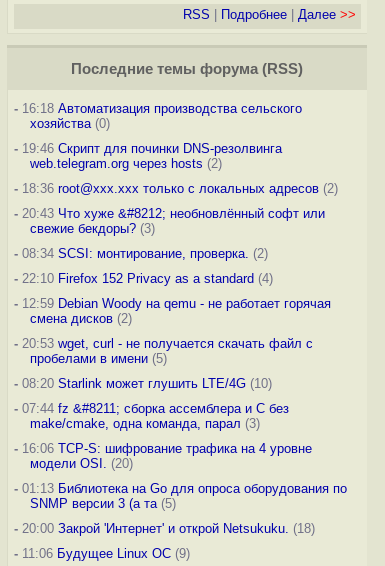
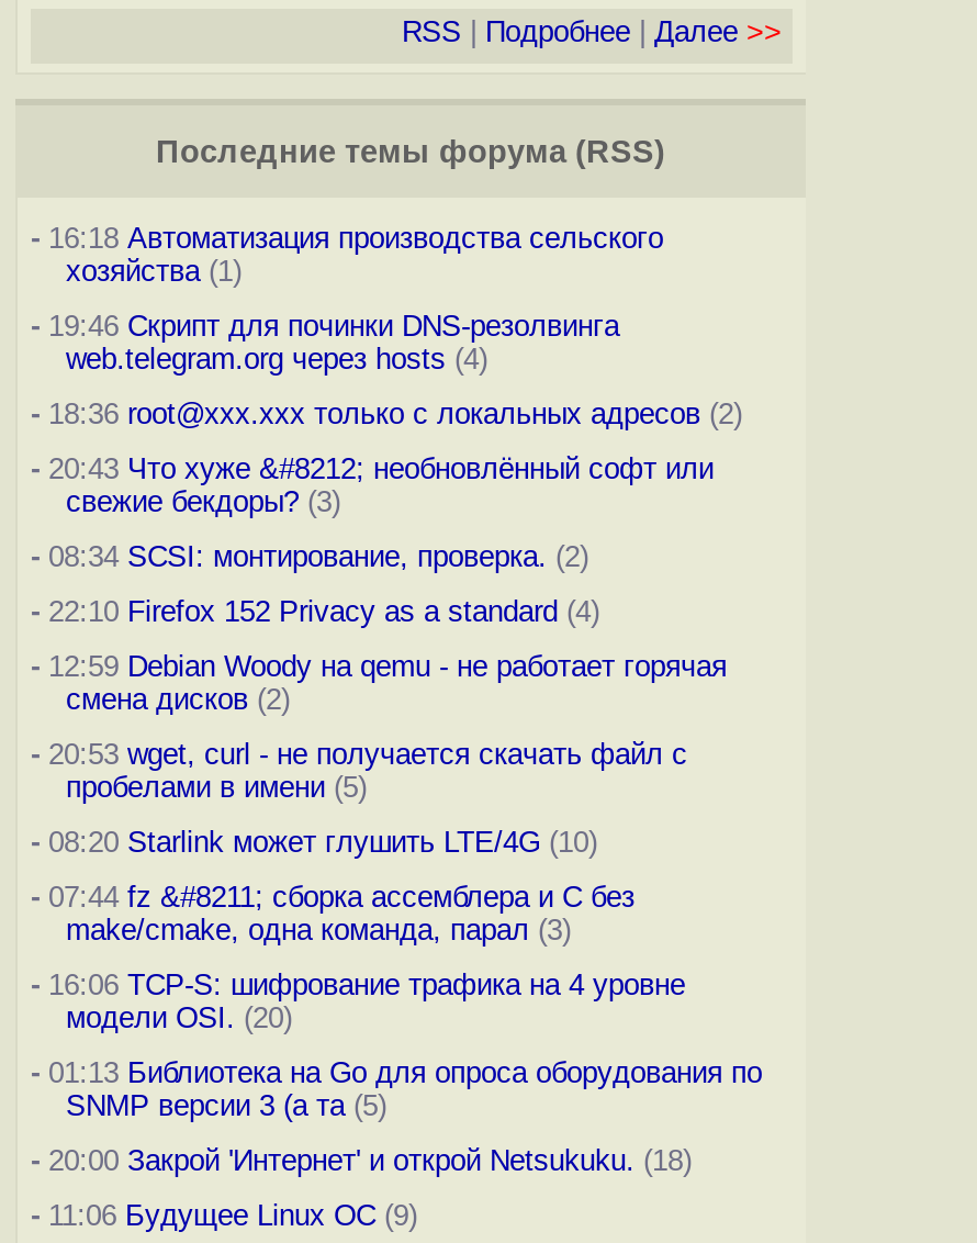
[30,116,110,131] хозяйства (0) -> [66,255,242,288] хозяйства (1)
[30,156,222,171] web.telegram.org через hosts (2) -> [66,343,487,376] web.telegram.org через hosts (4)

